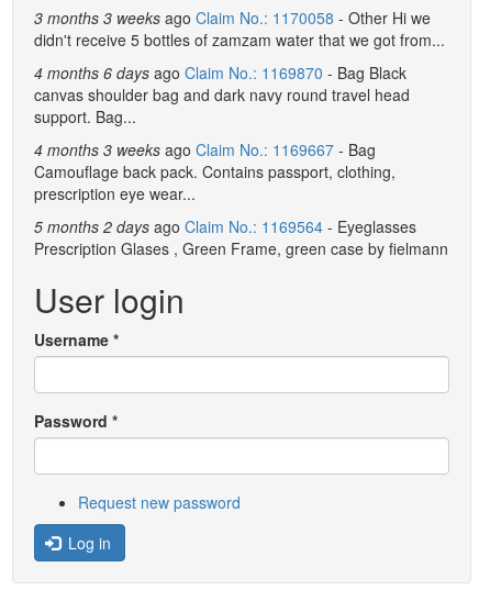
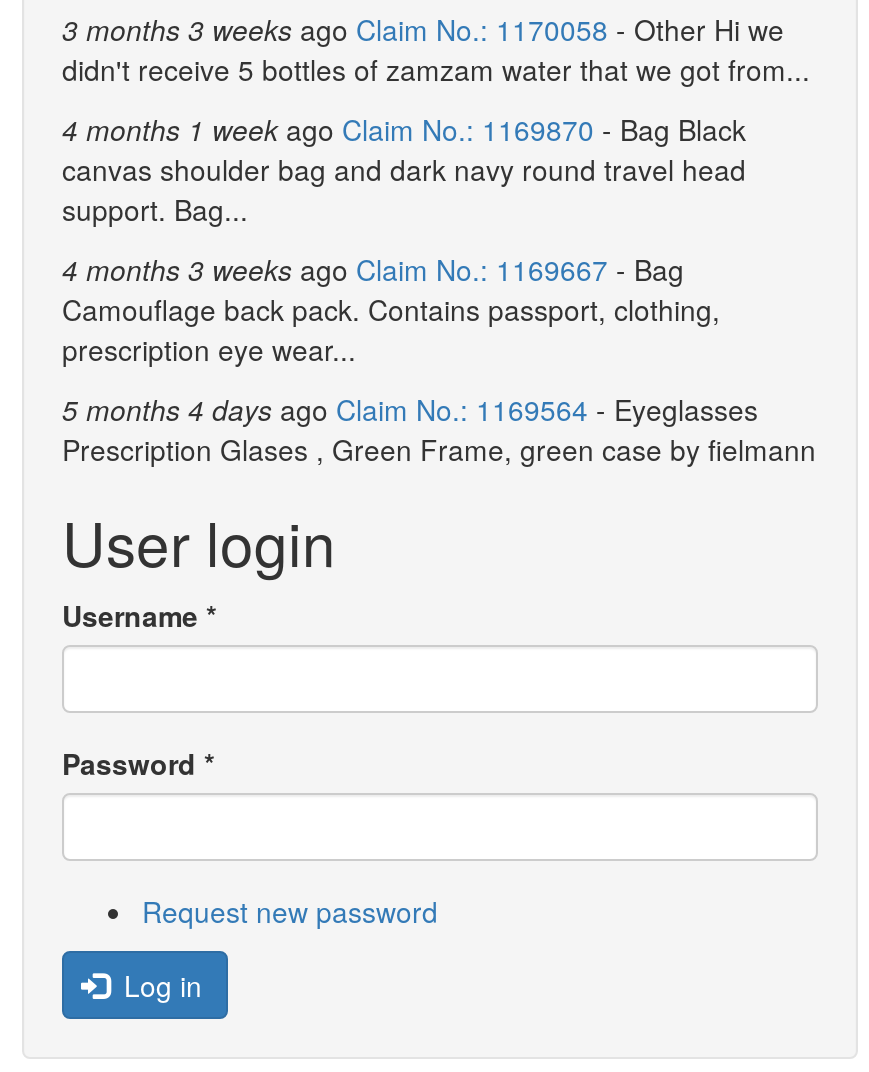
[34,62,406,84] 4 months 6 days ago Claim No.: 1169870 - Bag Black -> [62,109,746,149] 4 months 1 week ago Claim No.: 1169870 - Bag Black
[34,215,416,237] 5 months 2 days ago Claim No.: 1169564 - Eyeglasses -> [62,389,758,429] 5 months 4 days ago Claim No.: 1169564 - Eyeglasses

